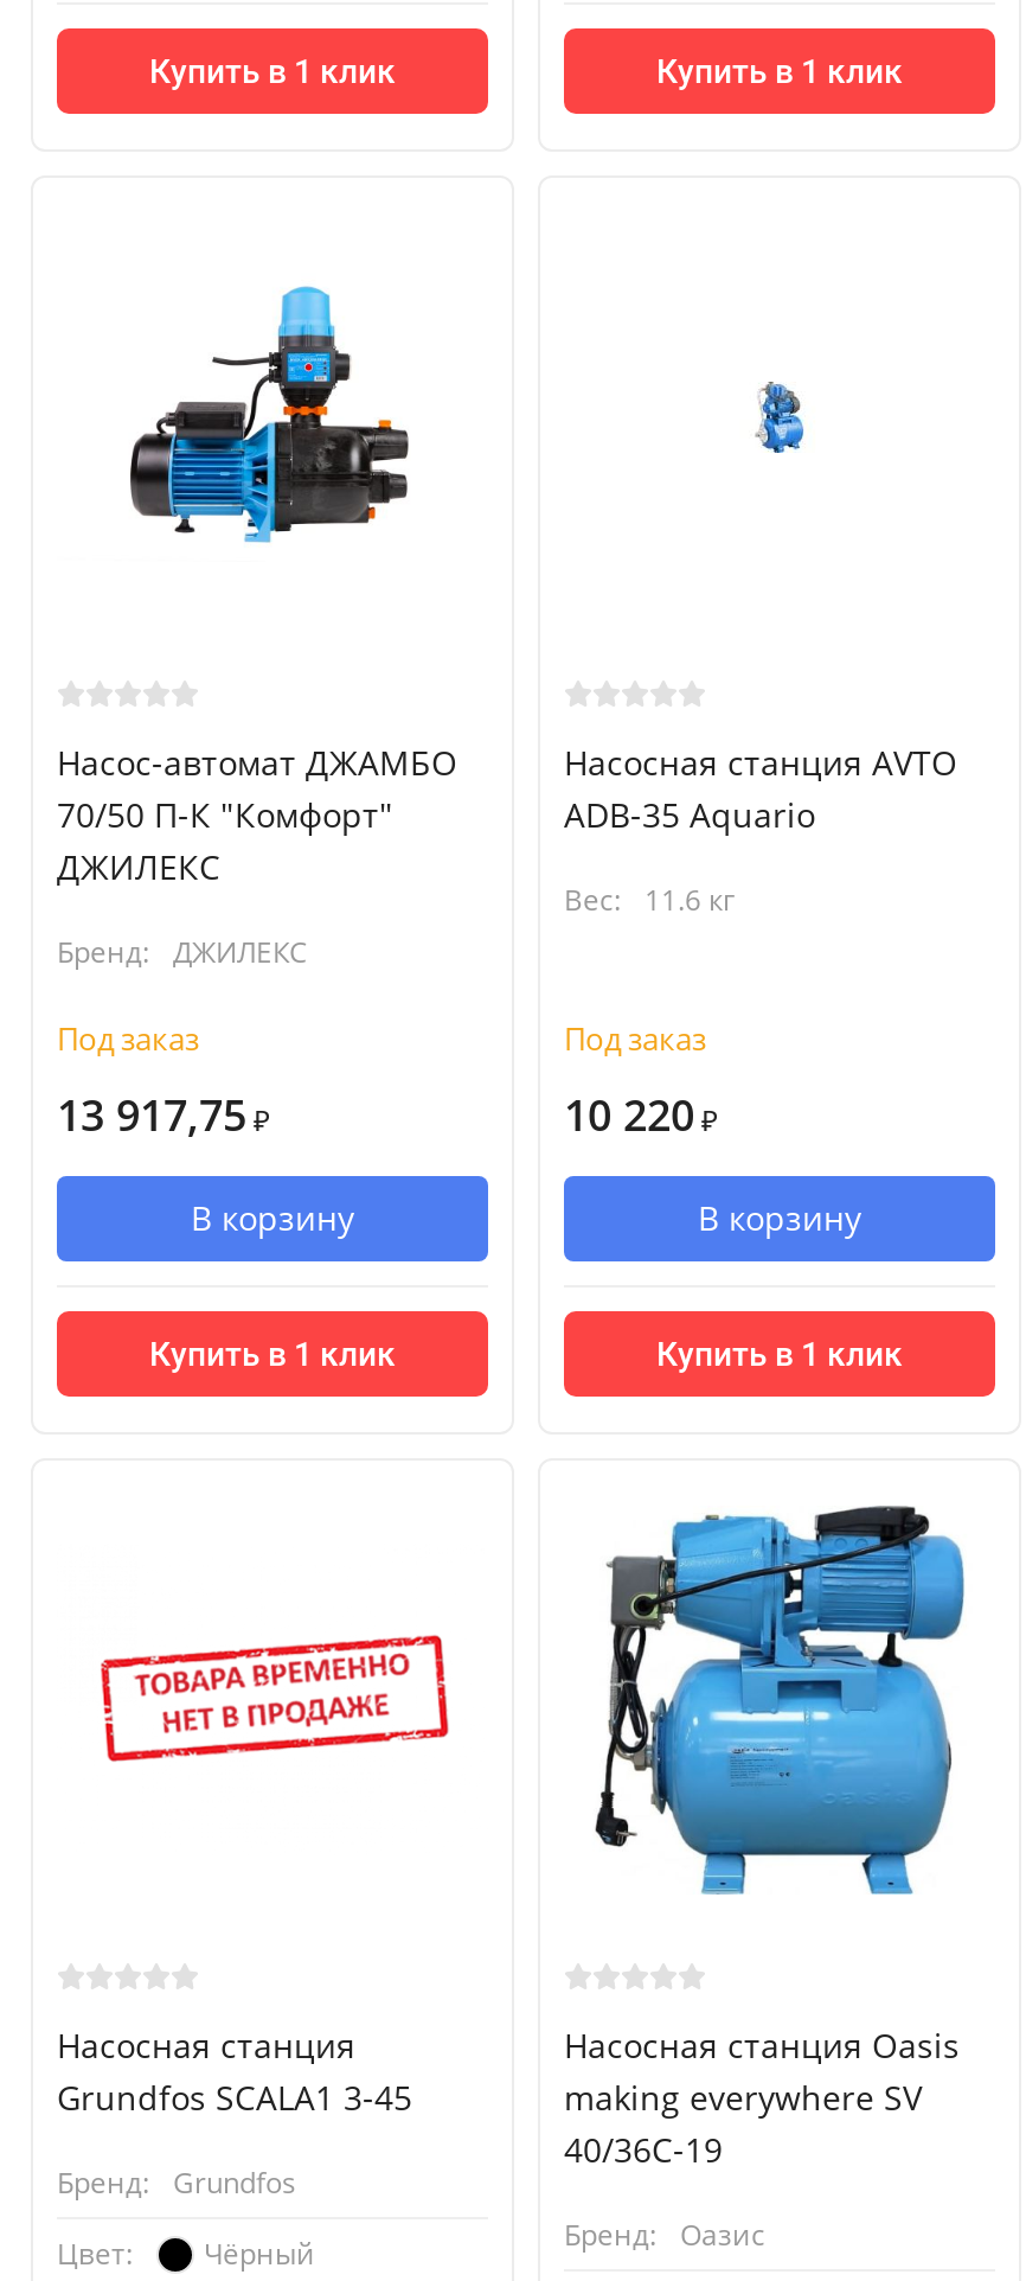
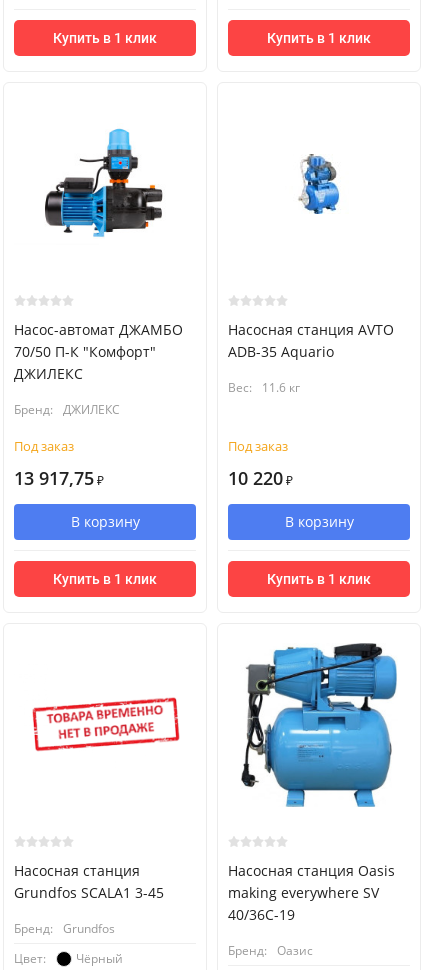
[732,346,827,488] [image] -> [298,153,340,215] [image]

